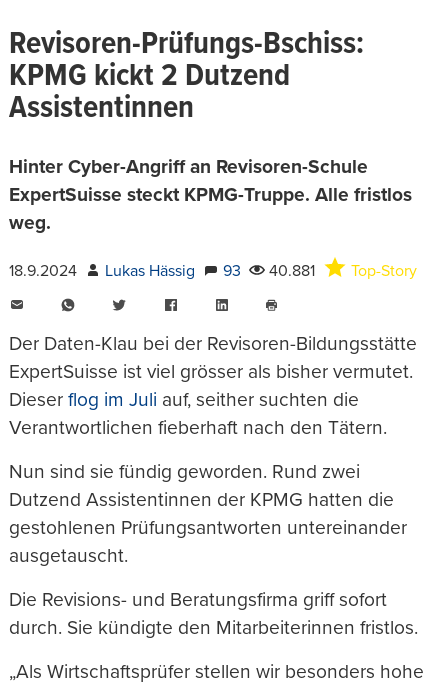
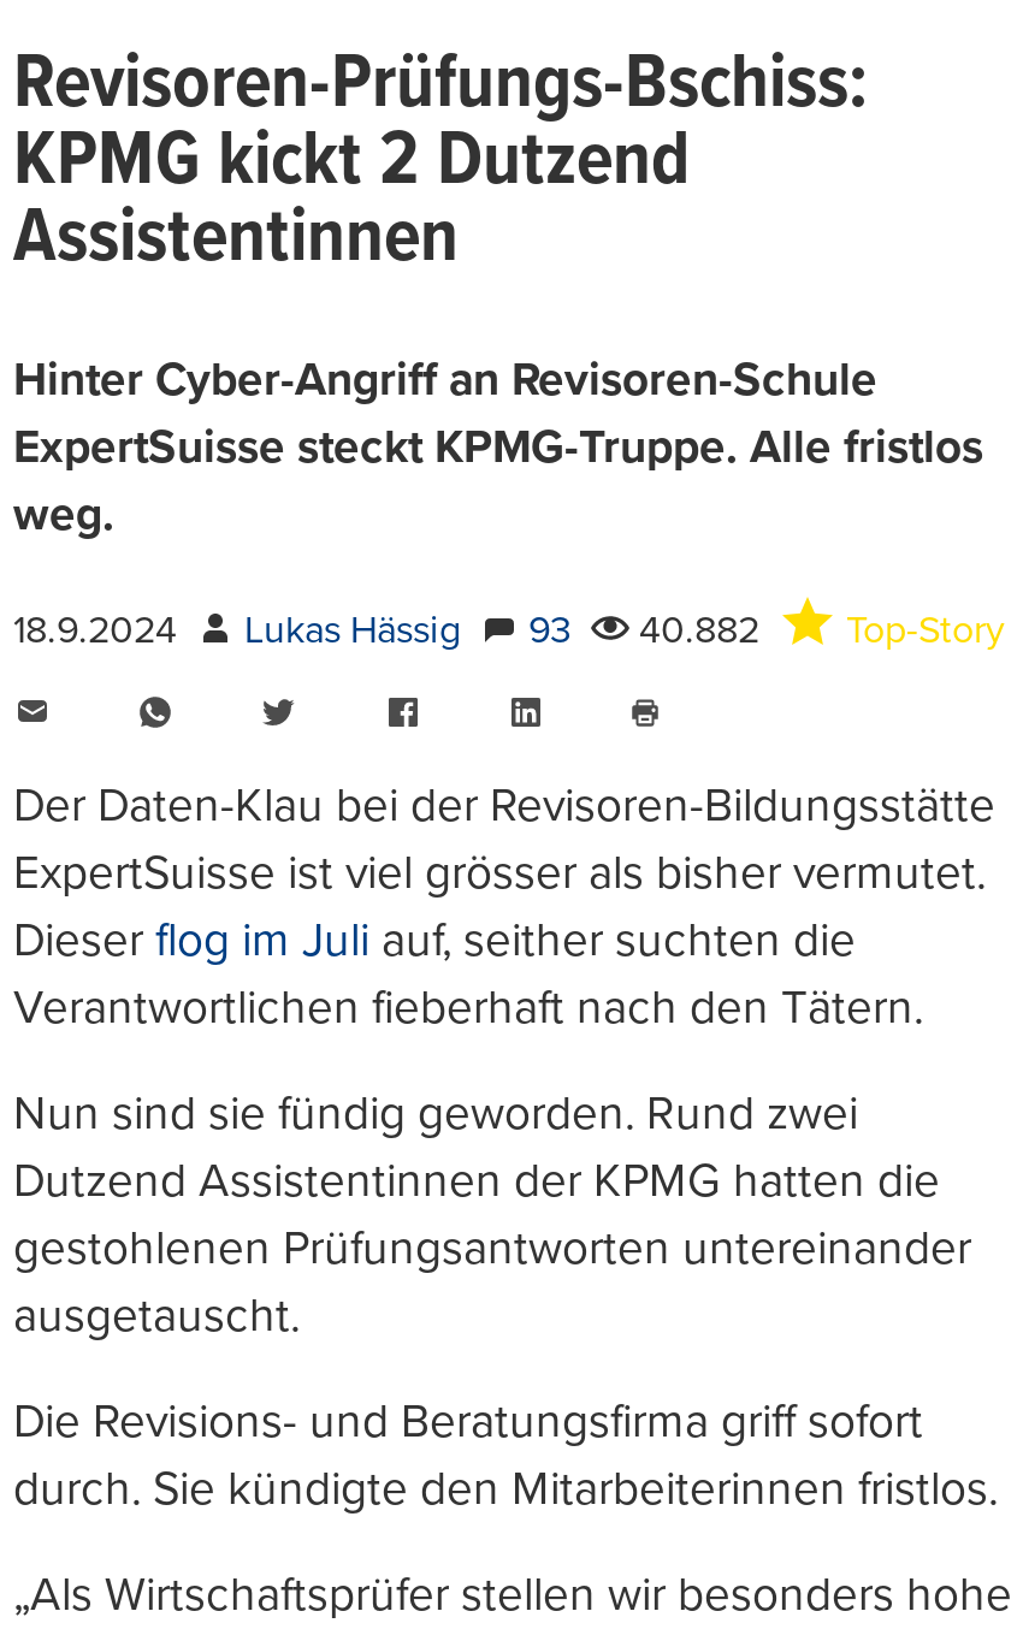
[9,261,417,281] 18.9.2024 Lukas Hässig 93 40.881 Top-Story -> [13,606,1005,654] 18.9.2024 Lukas Hässig 93 40.882 Top-Story

